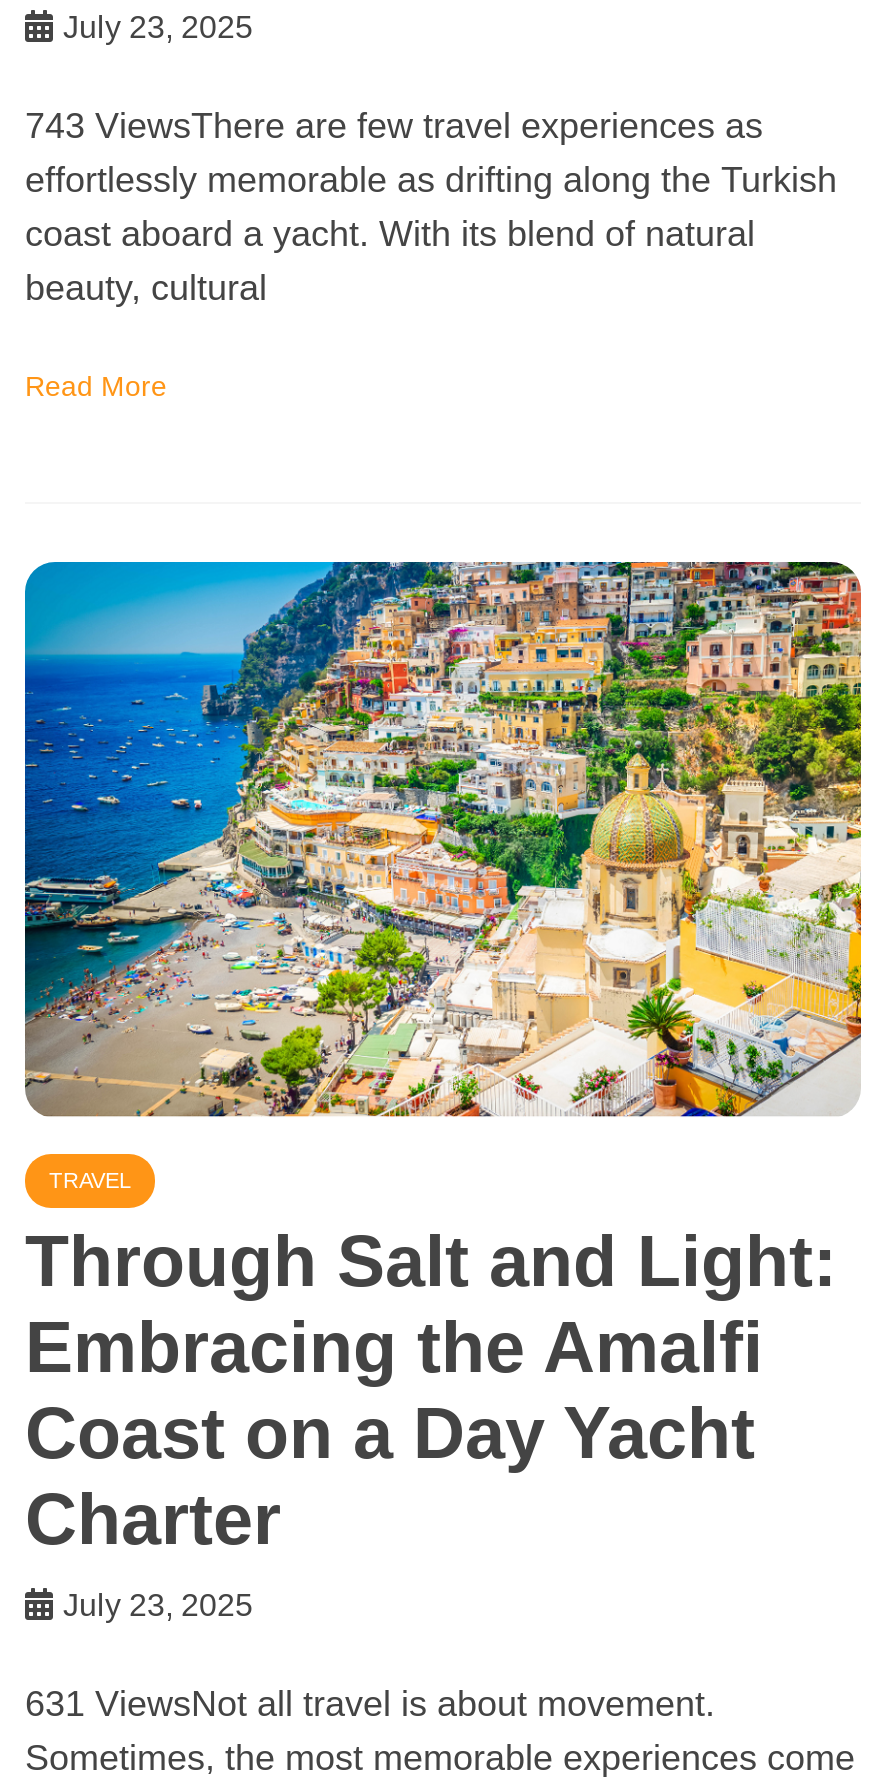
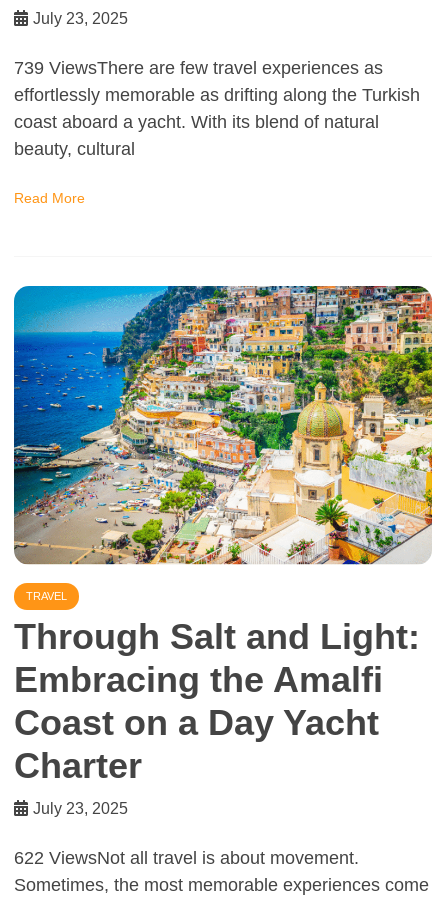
[25,107,763,147] 743 ViewsThere are few travel experiences as -> [14,58,383,78] 739 ViewsThere are few travel experiences as
[25,1685,715,1725] 631 ViewsNot all travel is about movement. -> [14,847,359,867] 622 ViewsNot all travel is about movement.

